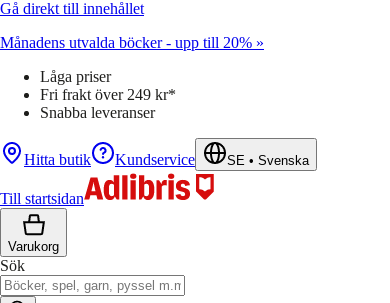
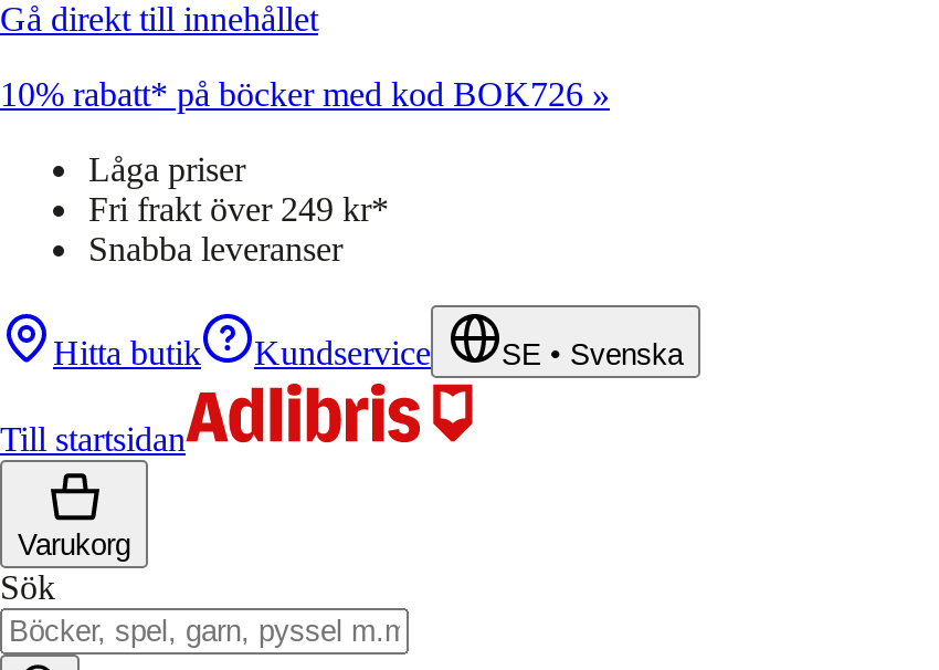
[0,34,264,51] Månadens utvalda böcker - upp till 20% » -> [0,75,610,113] 10% rabatt* på böcker med kod BOK726 »

